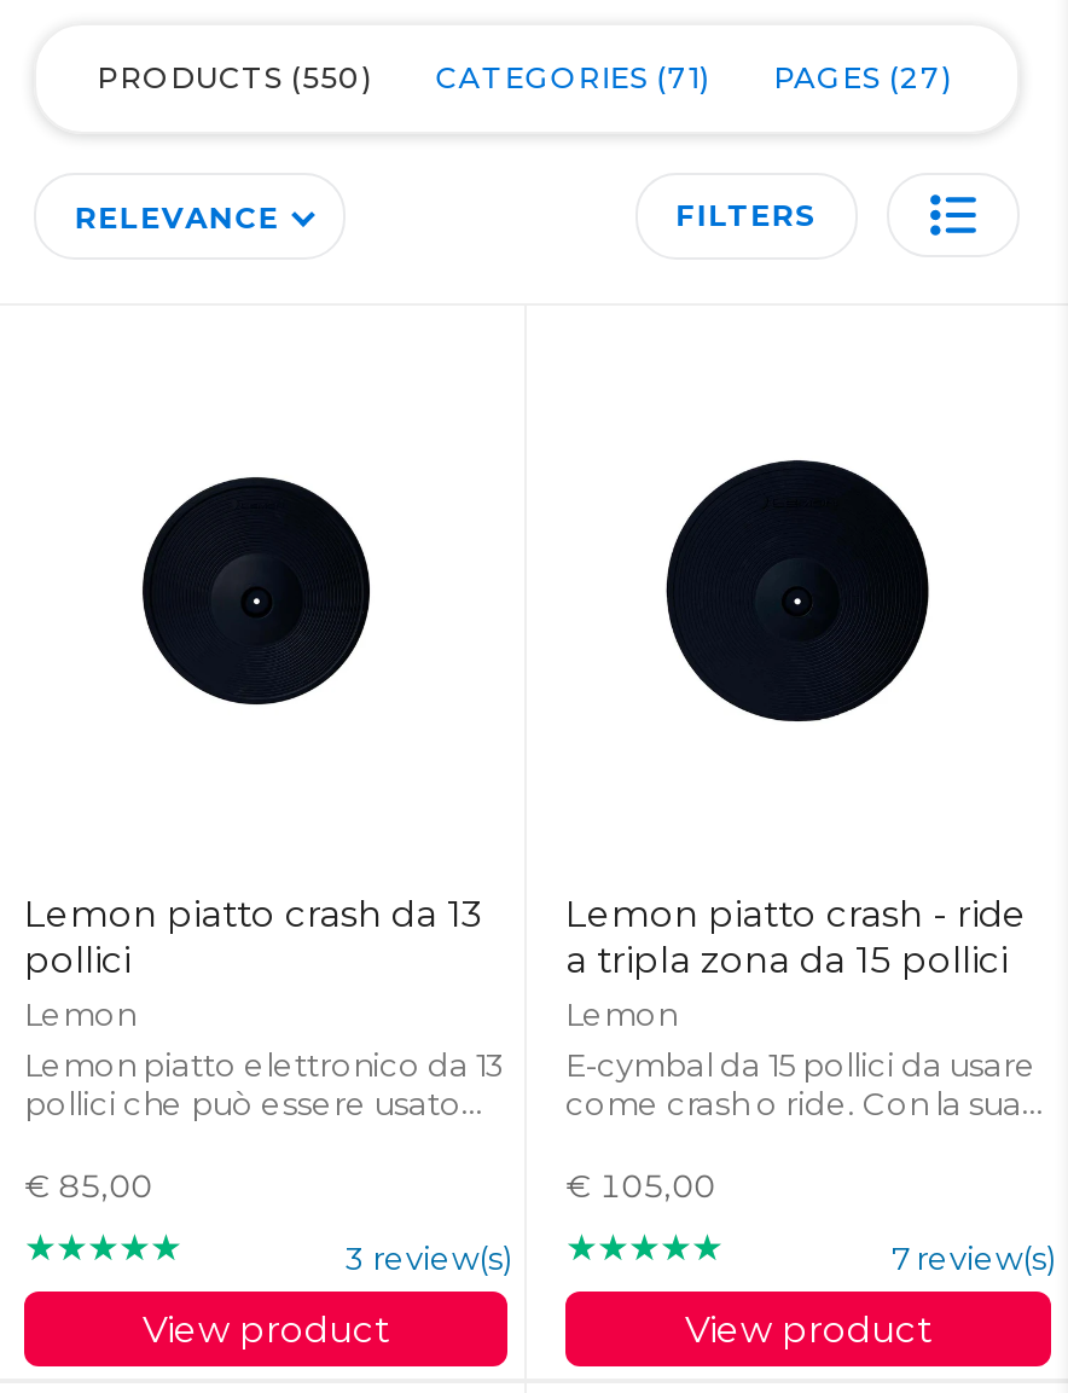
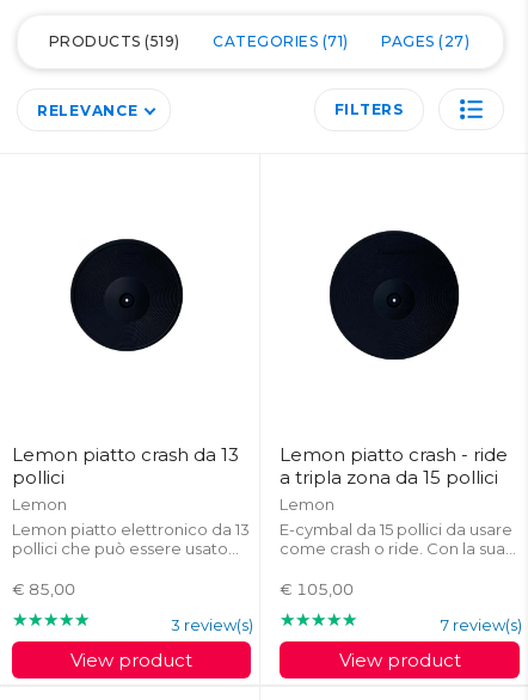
[97,58,361,94] PRODUCTS 550 -> [49,32,175,50] PRODUCTS 519

